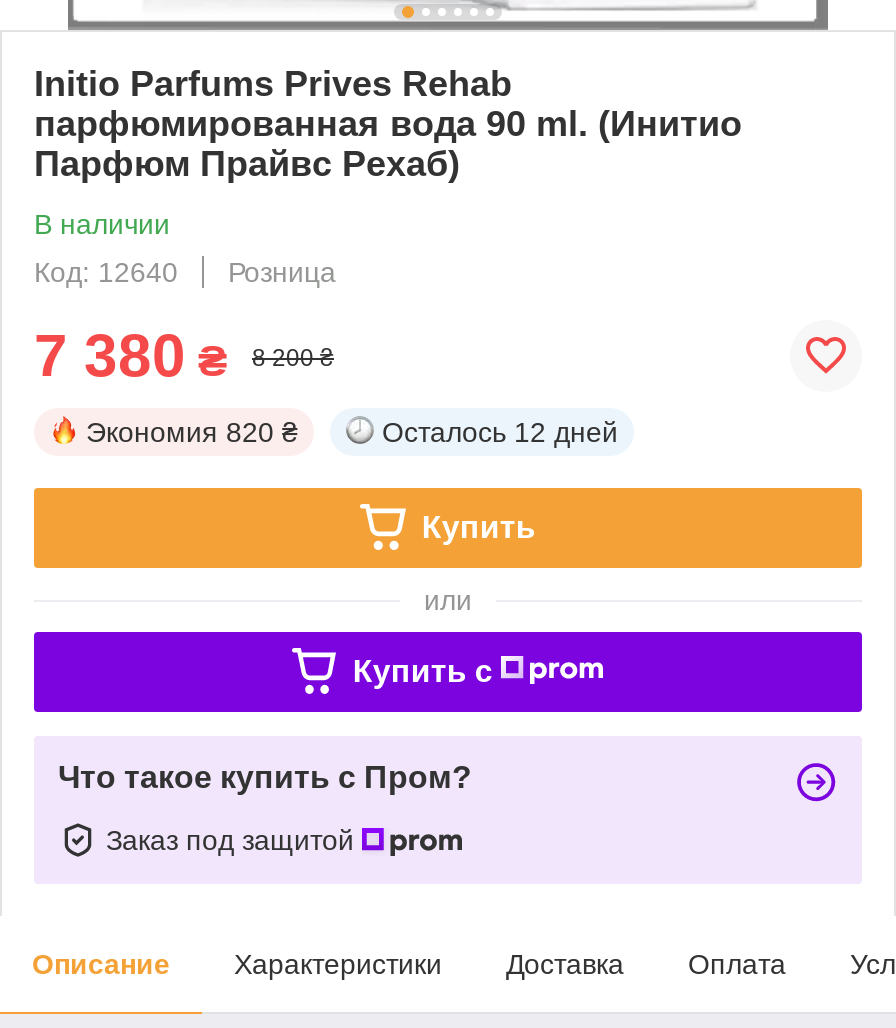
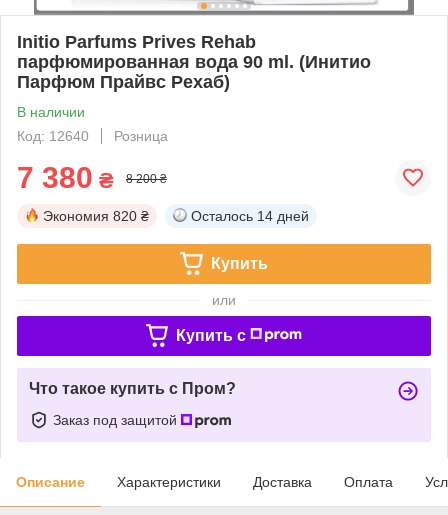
[382,416,618,448] Осталось 12 дней -> [191,208,309,224] Осталось 14 дней

